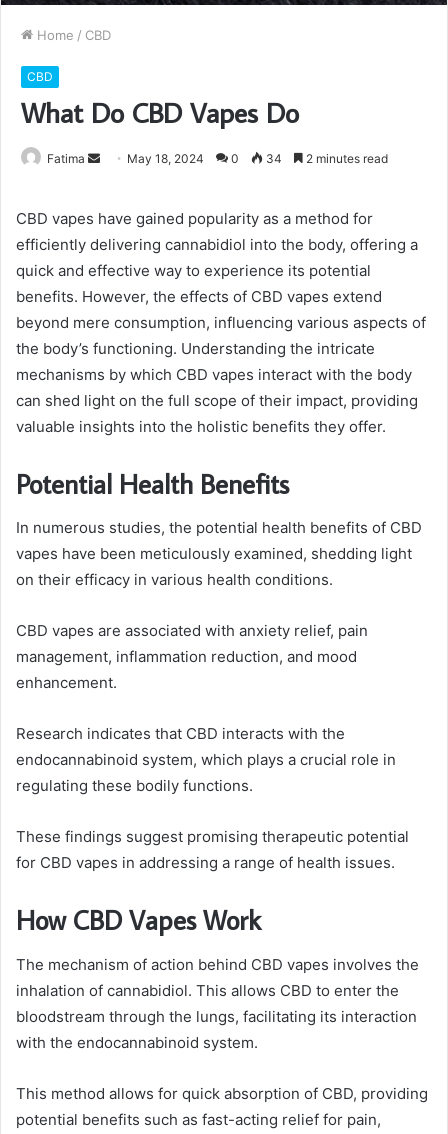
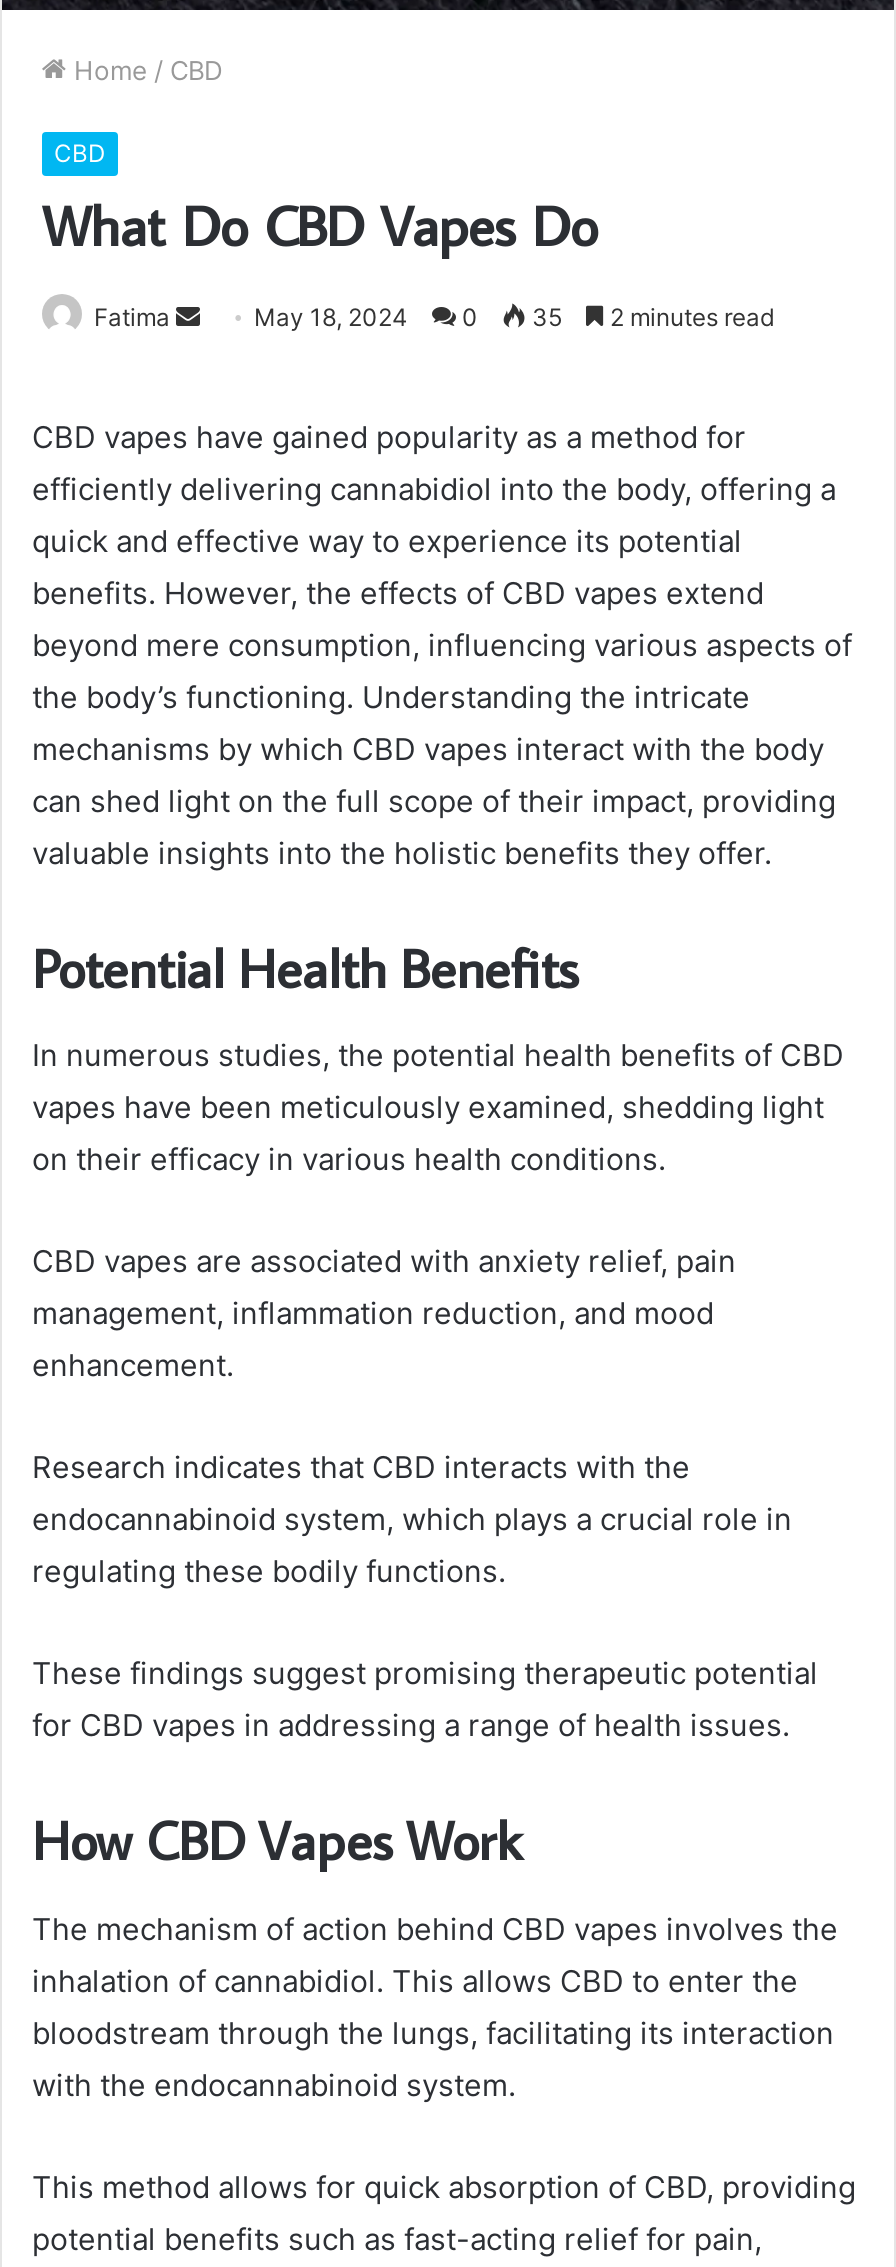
[263,151,282,166] 34 -> [526,302,562,332] 35

